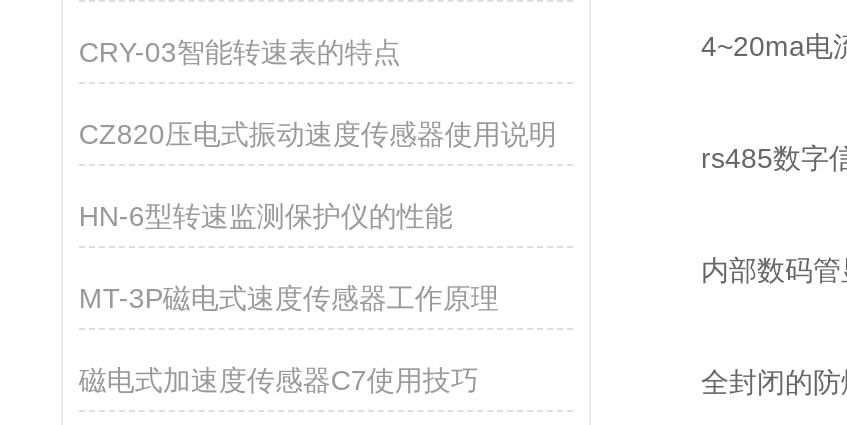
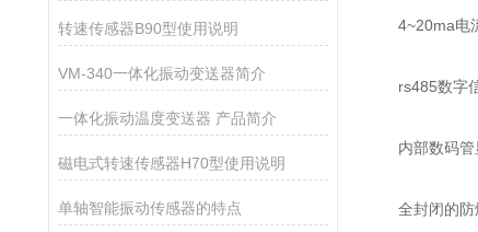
[79,36,401,68] CRY-03智能转速表的特点 -> [58,20,238,37] 转速传感器B90型使用说明
[79,118,557,150] CZ820压电式振动速度传感器使用说明 -> [58,65,266,82] VM-340一体化振动变送器简介
[79,200,453,232] HN-6型转速监测保护仪的性能 -> [58,109,277,127] 一体化振动温度变送器 产品简介
[79,282,499,314] MT-3P磁电式速度传感器工作原理 -> [58,154,285,172] 磁电式转速传感器H70型使用说明
[79,364,479,396] 磁电式加速度传感器C7使用技巧 -> [58,199,242,217] 单轴智能振动传感器的特点

